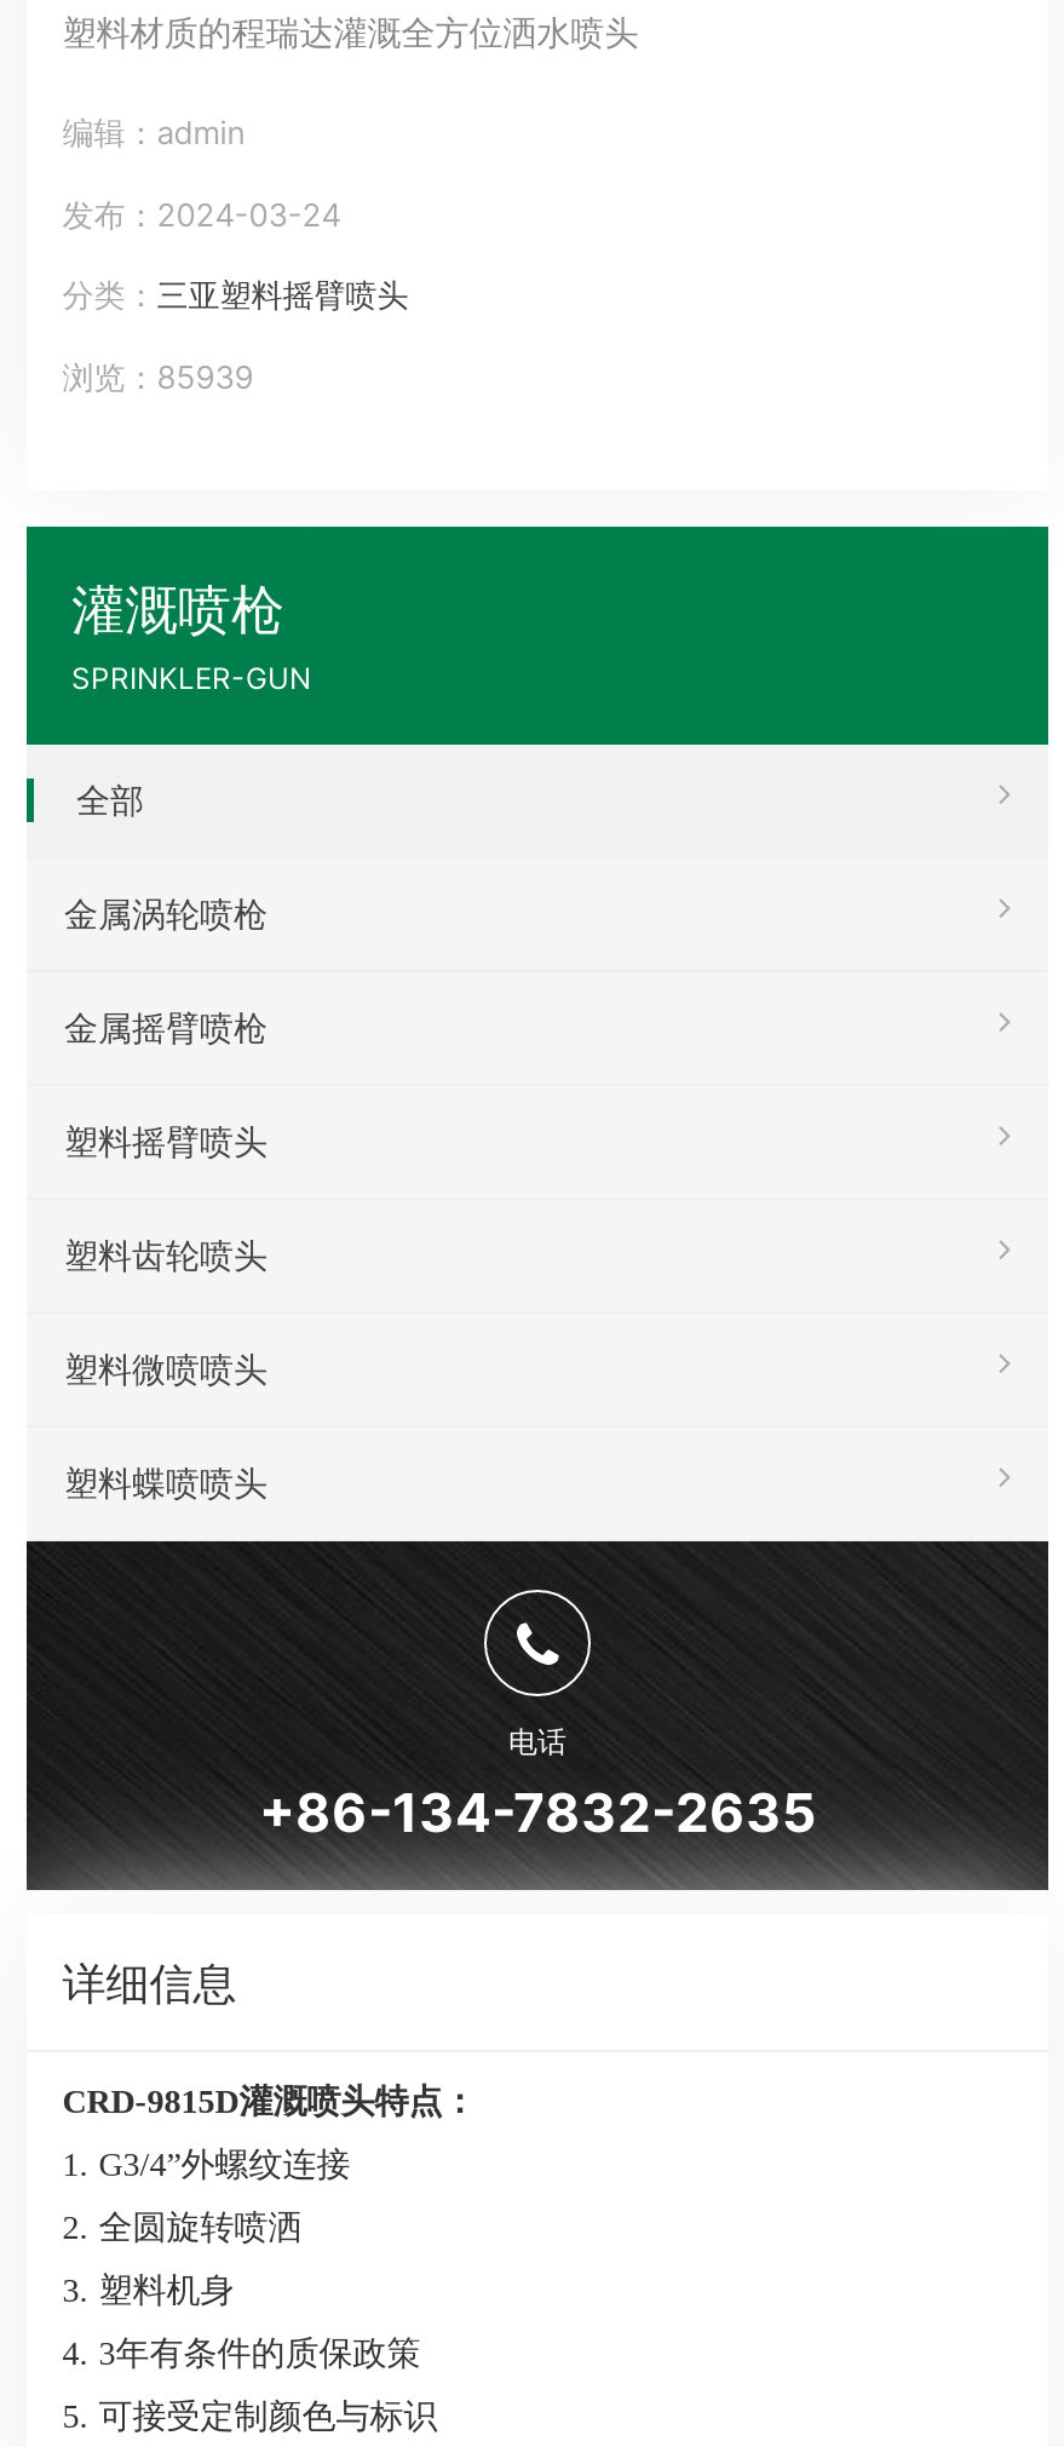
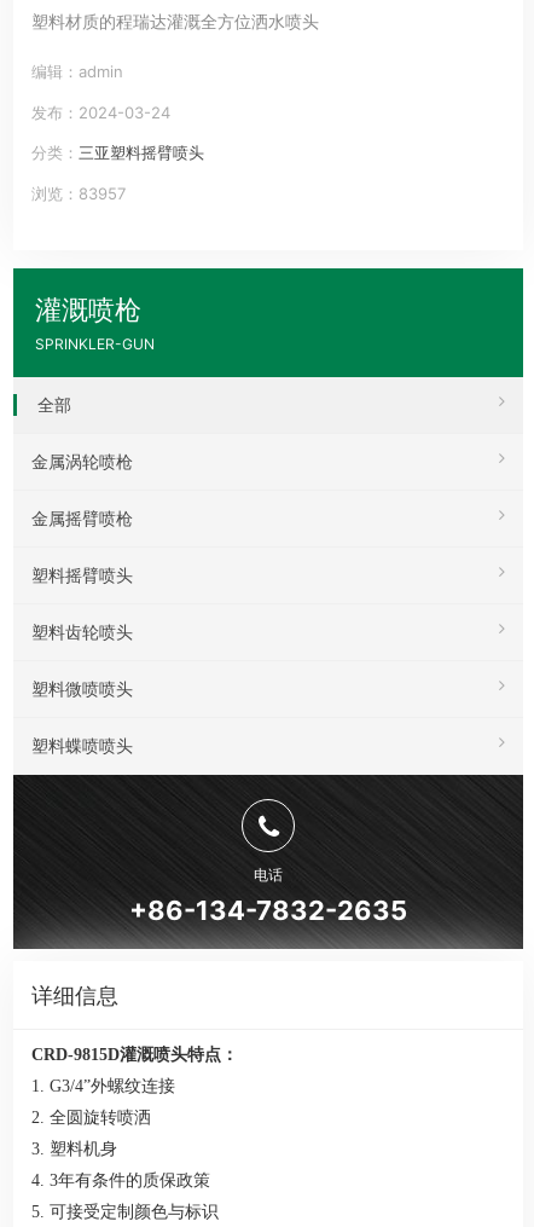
[62,357,254,396] 浏览：85939 -> [31,184,125,203] 浏览：83957

